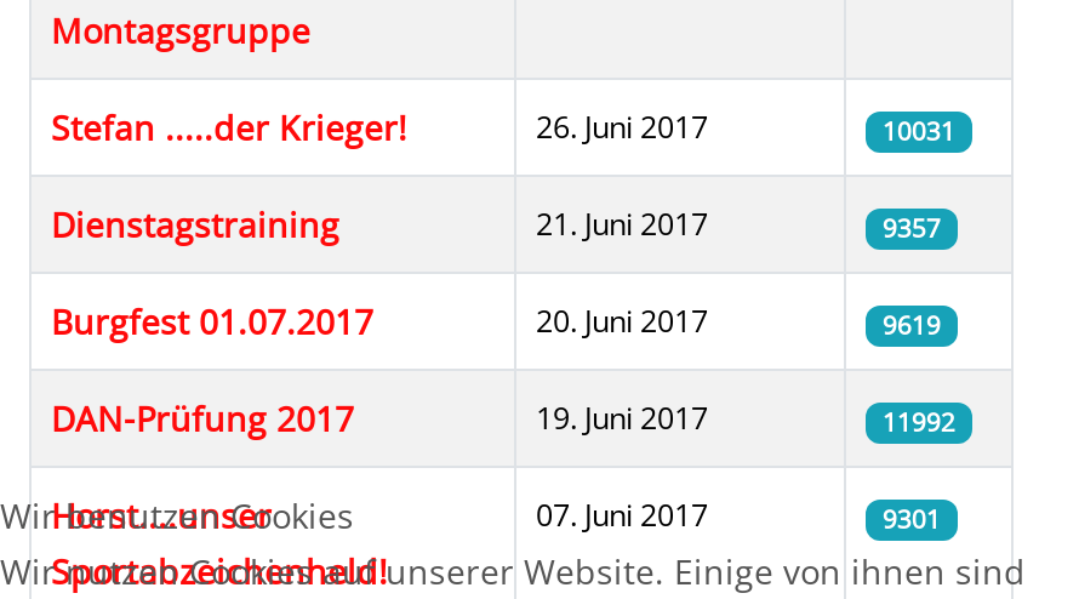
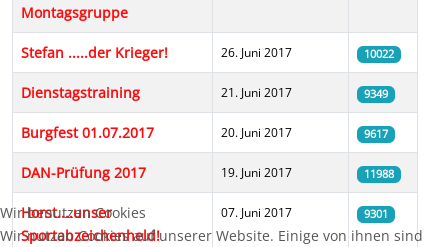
[882,115,955,149] 10031 -> [364,47,394,61] 10022
[882,212,940,246] 9357 -> [364,87,388,101] 9349
[882,309,940,343] 9619 -> [364,127,388,141] 9617
[882,406,955,440] 11992 -> [364,167,394,181] 11988

